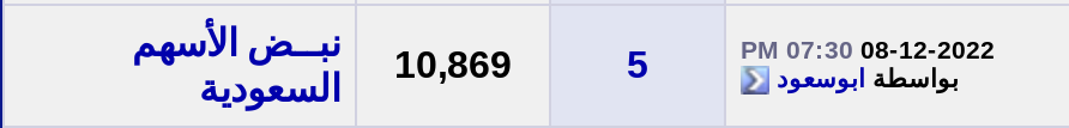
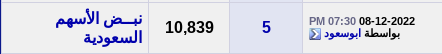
[394,44,512,85] 10,869 -> [164,19,213,36] 10,839

